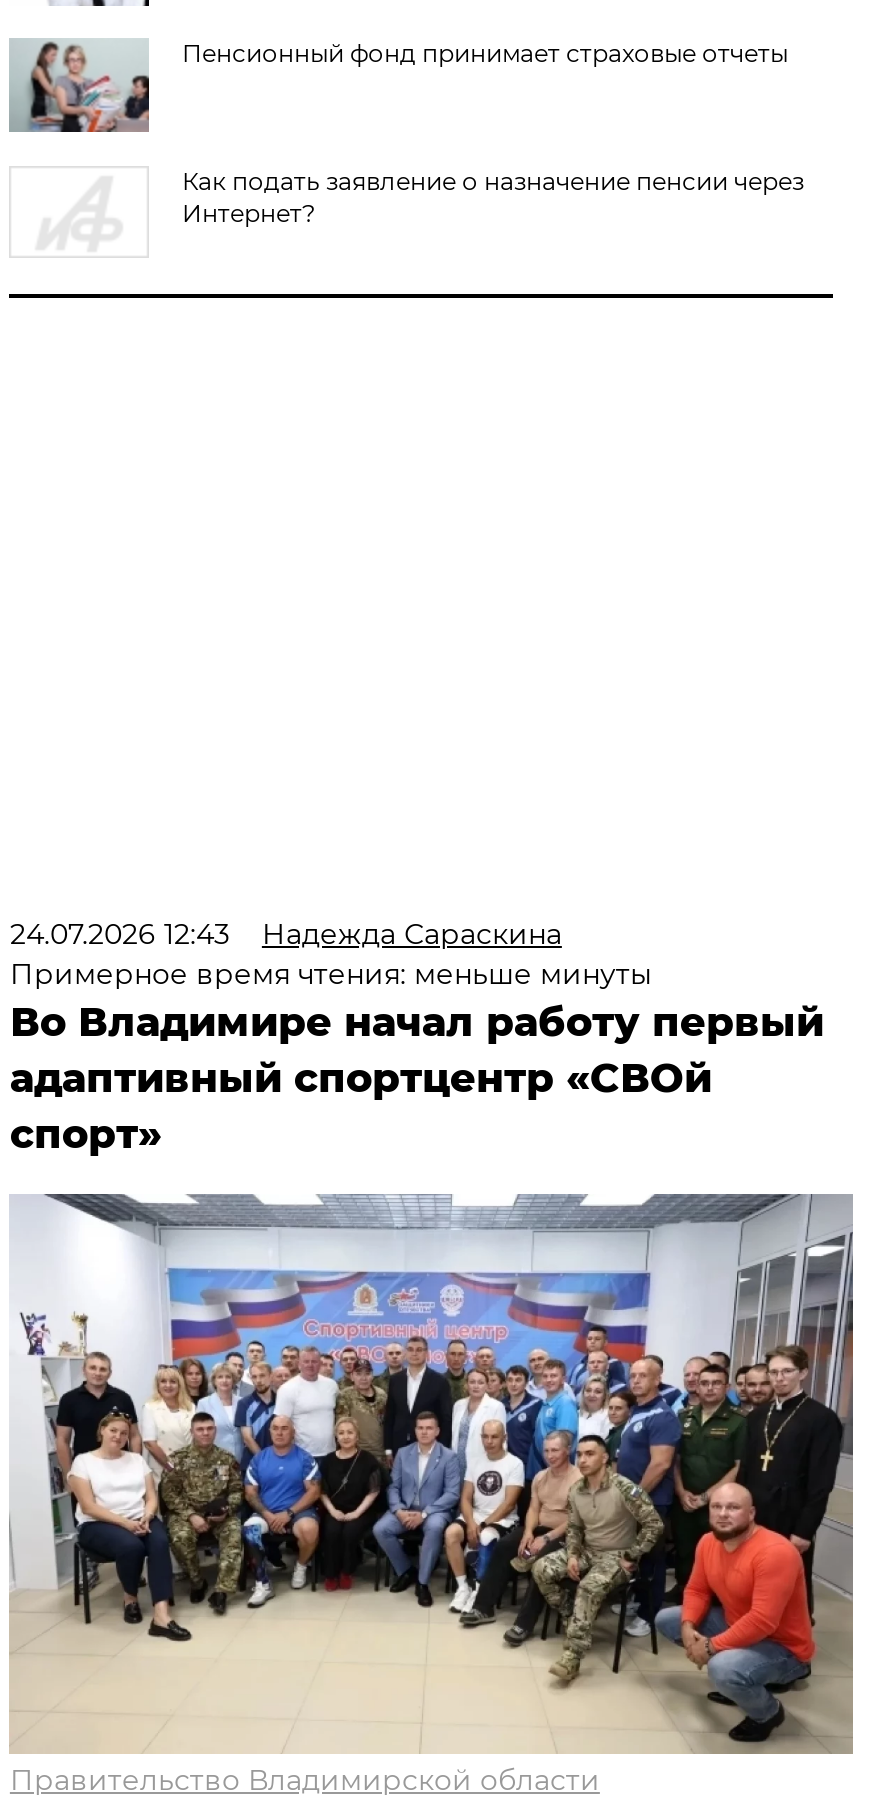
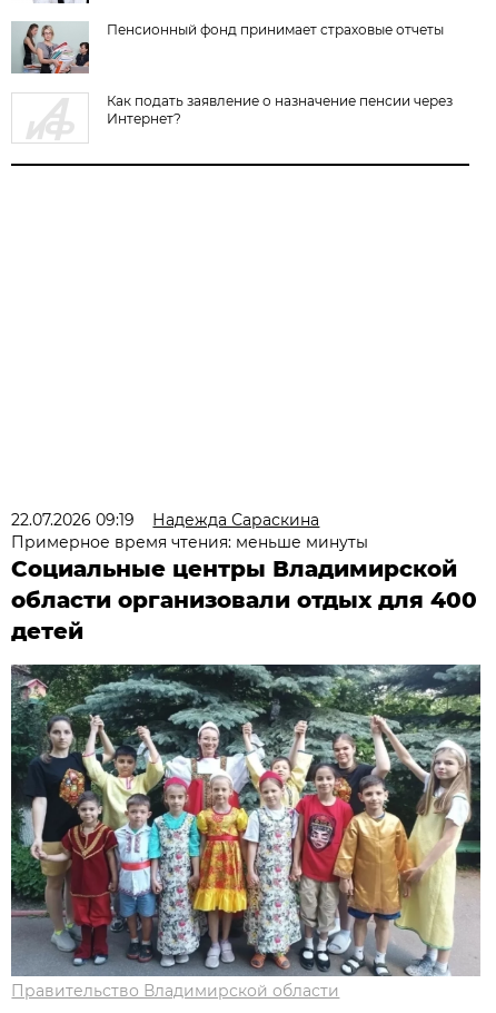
[10,916,562,952] 24.07.2026 12:43 Надежда Сараскина -> [12,510,320,530] 22.07.2026 09:19 Надежда Сараскина
[10,998,824,1158] Во Владимире начал работу первый | адаптивный спортцентр «СВОй | спорт» -> [12,555,478,644] Социальные центры Владимирской | области организовали отдых для 400 | детей
[9,1194,855,1754] [image] -> [10,663,482,977] [image]

